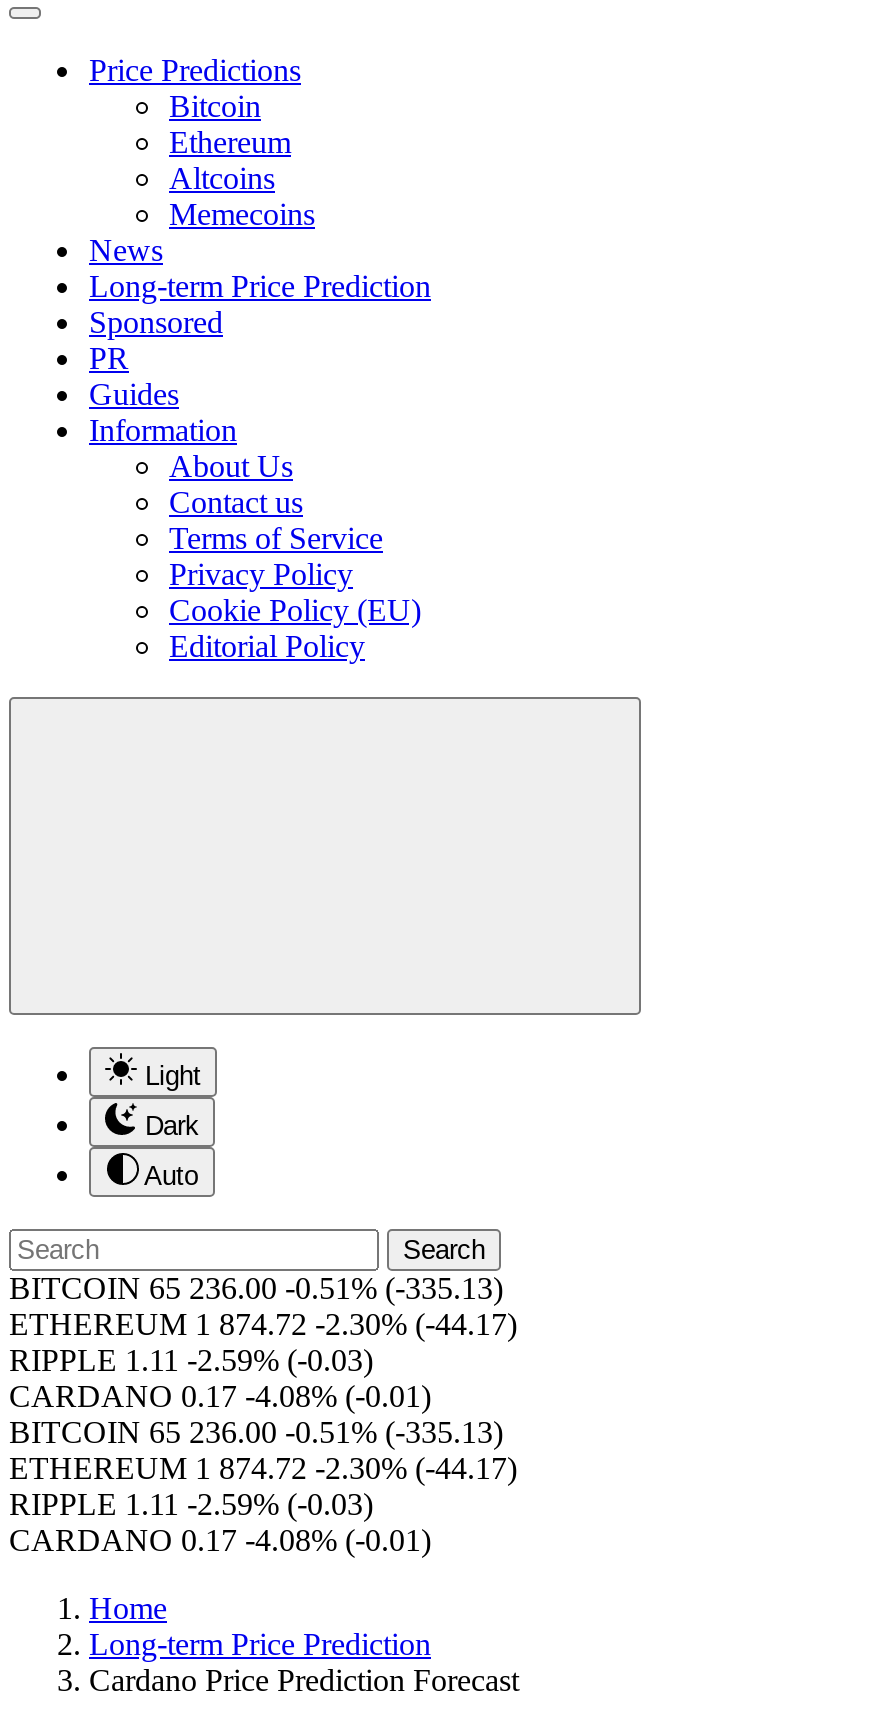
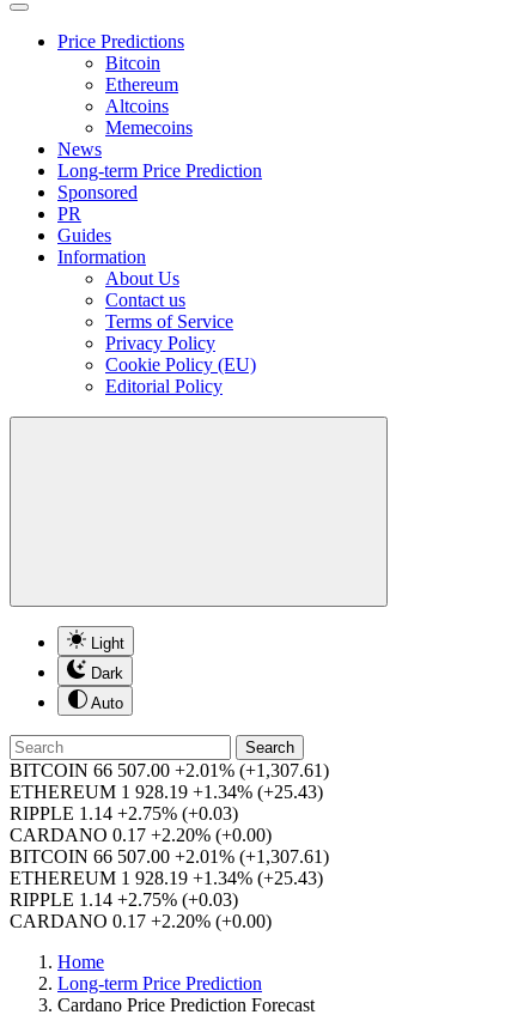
[9,1271,503,1305] BITCOIN 65 236.00 -0.51% (-335.13) -> [10,760,329,780] BITCOIN 66 507.00 +2.01% (+1,307.61)
[9,1307,517,1341] ETHEREUM 1 874.72 -2.30% (-44.17) -> [10,782,323,802] ETHEREUM 1 928.19 +1.34% (+25.43)
[9,1343,373,1377] RIPPLE 1.11 -2.59% (-0.03) -> [10,803,238,824] RIPPLE 1.14 +2.75% (+0.03)
[9,1379,431,1413] CARDANO 0.17 -4.08% (-0.01) -> [10,825,272,845] CARDANO 0.17 +2.20% (+0.00)
[9,1415,503,1449] BITCOIN 65 236.00 -0.51% (-335.13) -> [10,846,329,867] BITCOIN 66 507.00 +2.01% (+1,307.61)
[9,1451,517,1485] ETHEREUM 1 874.72 -2.30% (-44.17) -> [10,868,323,888] ETHEREUM 1 928.19 +1.34% (+25.43)
[9,1487,373,1521] RIPPLE 1.11 -2.59% (-0.03) -> [10,889,238,910] RIPPLE 1.14 +2.75% (+0.03)
[9,1523,431,1557] CARDANO 0.17 -4.08% (-0.01) -> [10,911,272,931] CARDANO 0.17 +2.20% (+0.00)

